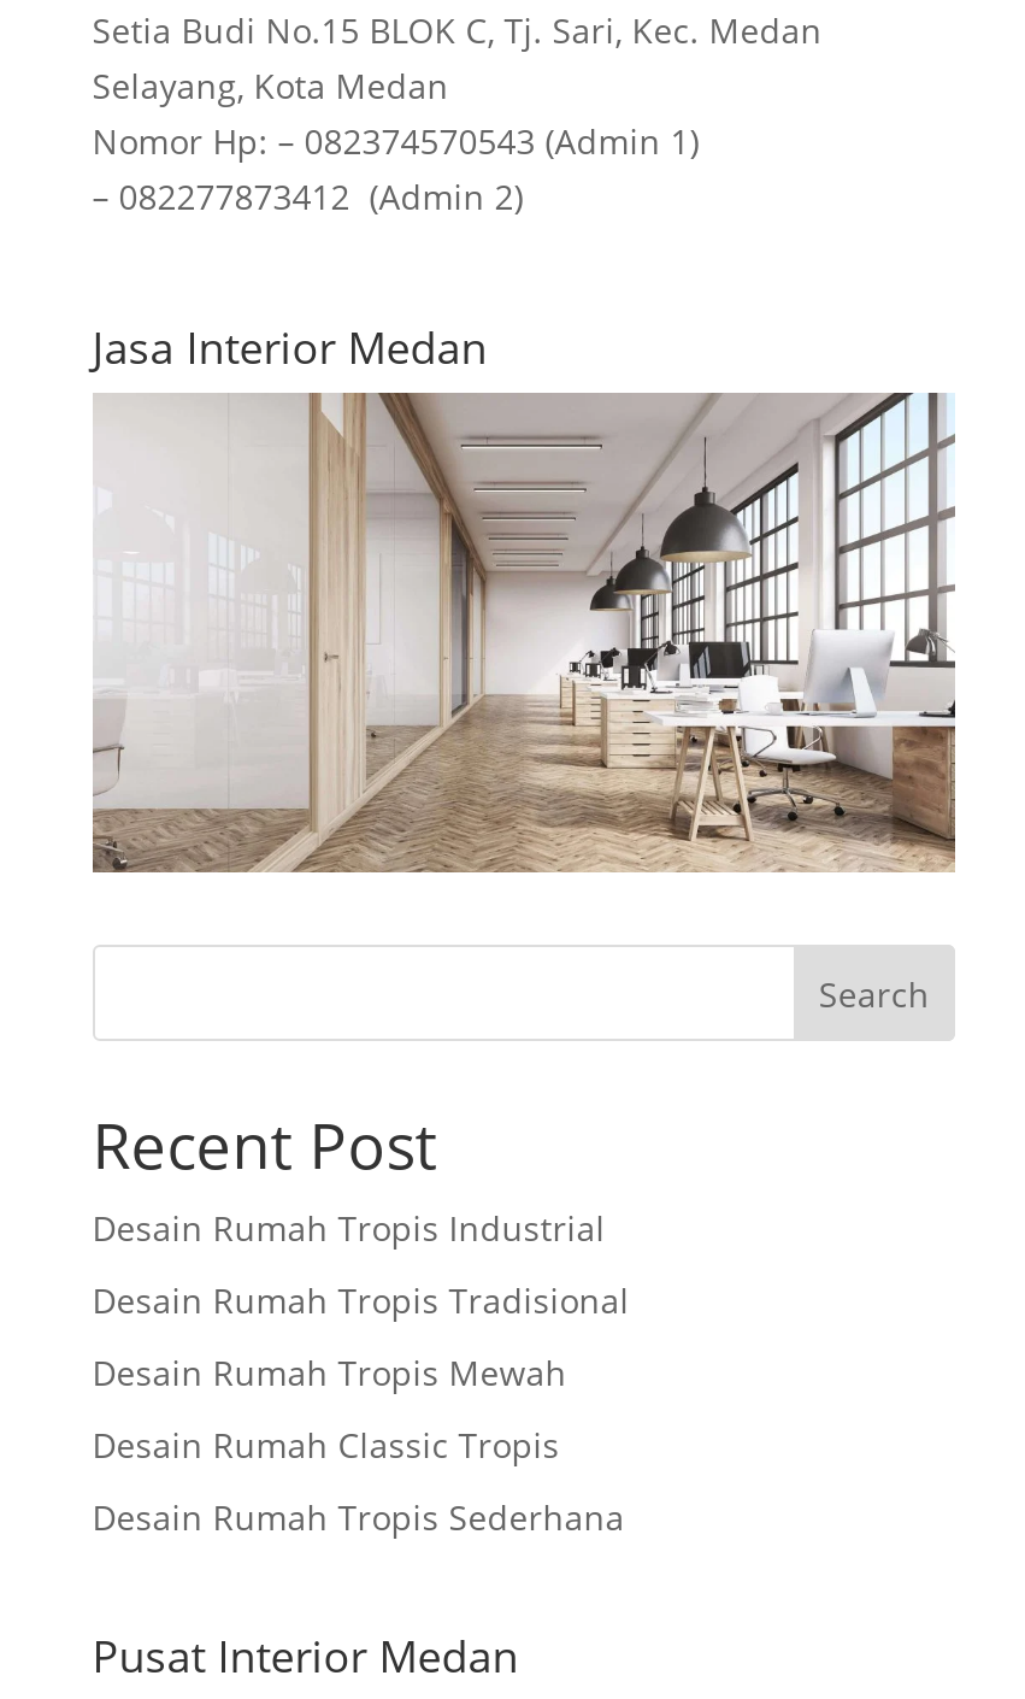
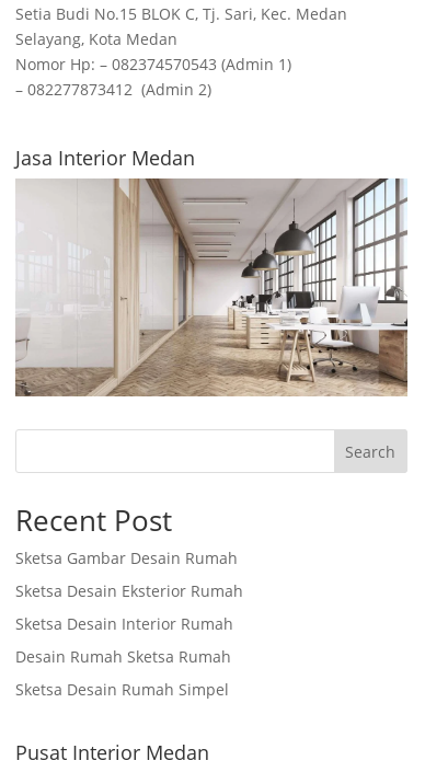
[92,1206,605,1251] Desain Rumah Tropis Industrial -> [15,548,237,569] Sketsa Gambar Desain Rumah
[92,1278,629,1324] Desain Rumah Tropis Tradisional -> [15,581,243,602] Sketsa Desain Eksterior Rumah
[92,1350,567,1396] Desain Rumah Tropis Mewah -> [15,614,233,634] Sketsa Desain Interior Rumah
[92,1423,560,1468] Desain Rumah Classic Tropis -> [15,646,231,667] Desain Rumah Sketsa Rumah
[92,1495,625,1541] Desain Rumah Tropis Sederhana -> [15,679,229,700] Sketsa Desain Rumah Simpel

